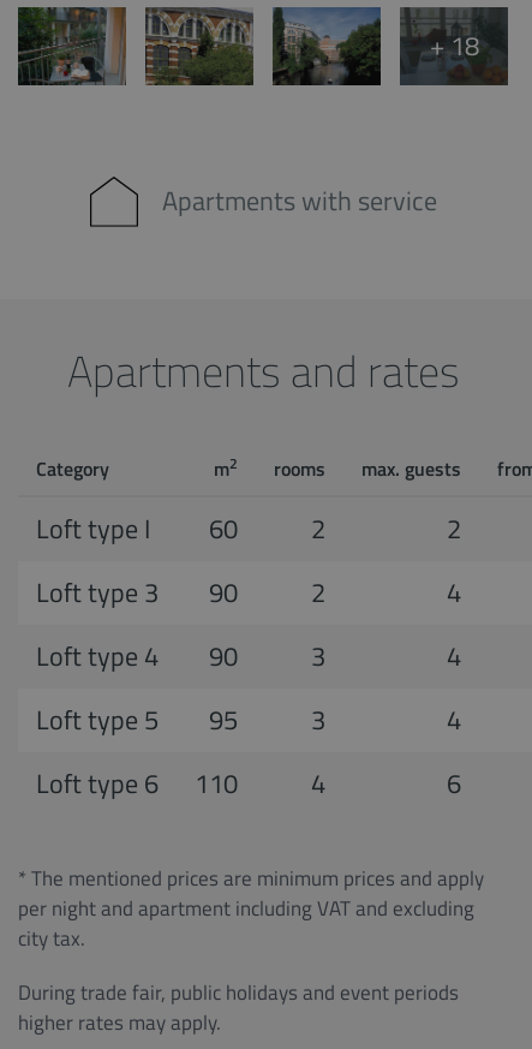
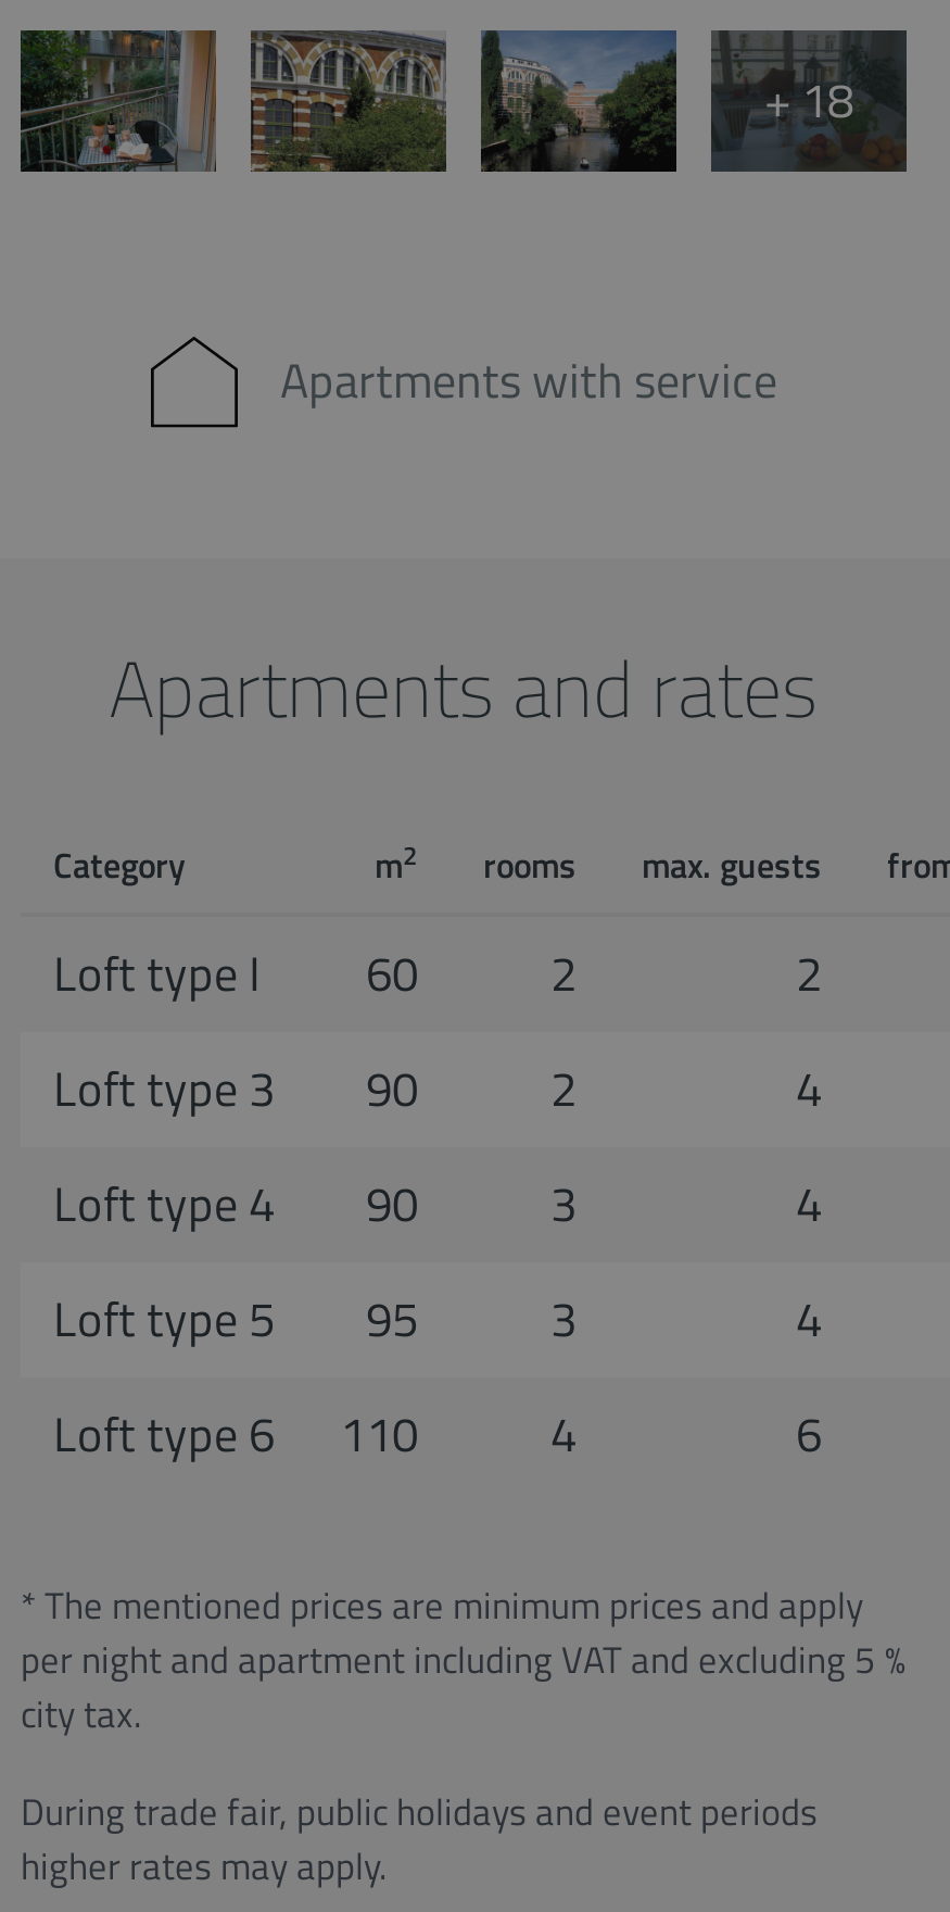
[18,892,474,924] per night and apartment including VAT and excluding -> [21,1631,907,1687] per night and apartment including VAT and excluding 5 %

